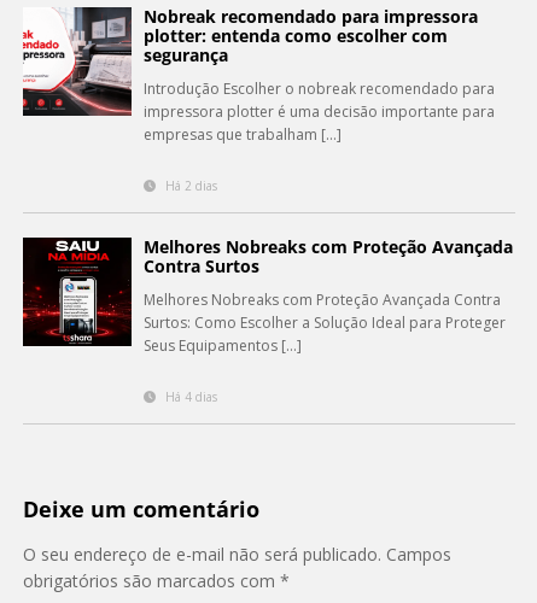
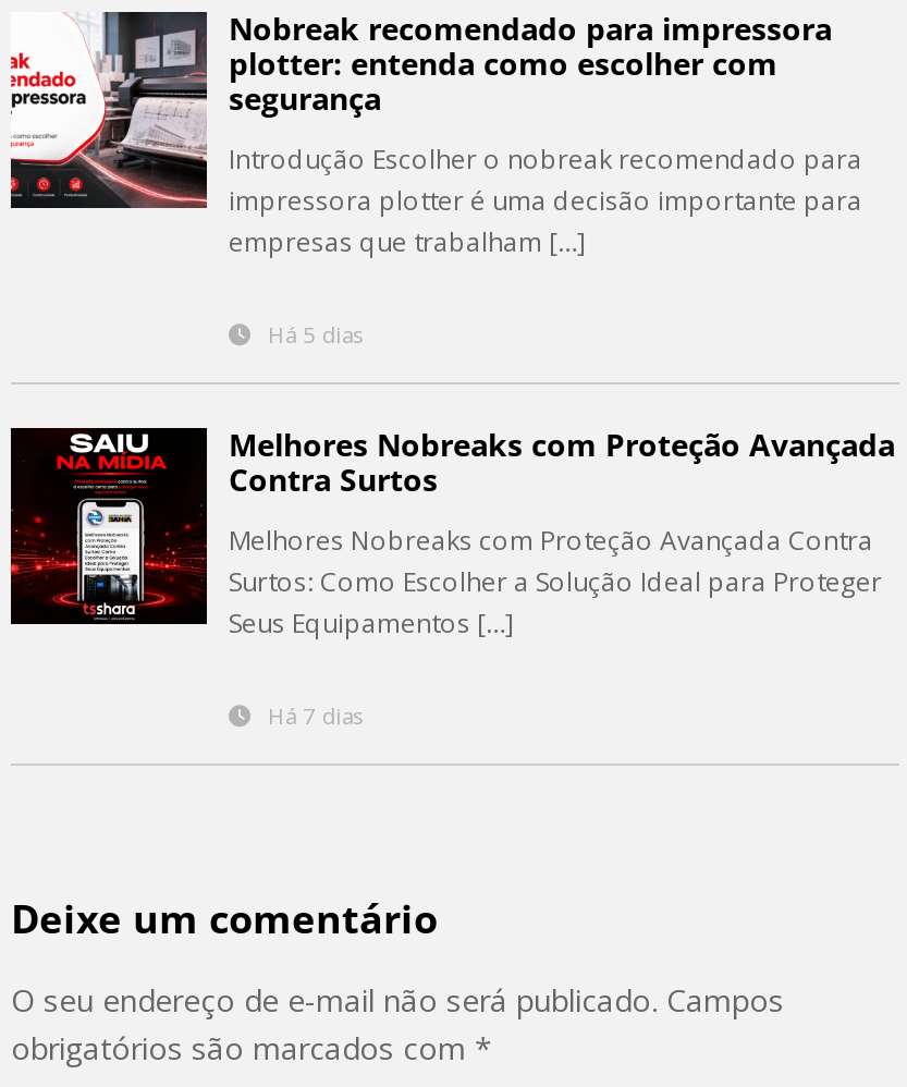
[162,177,217,194] Há 2 dias -> [261,320,361,350] Há 5 dias
[162,388,217,405] Há 4 dias -> [261,701,361,731] Há 7 dias

